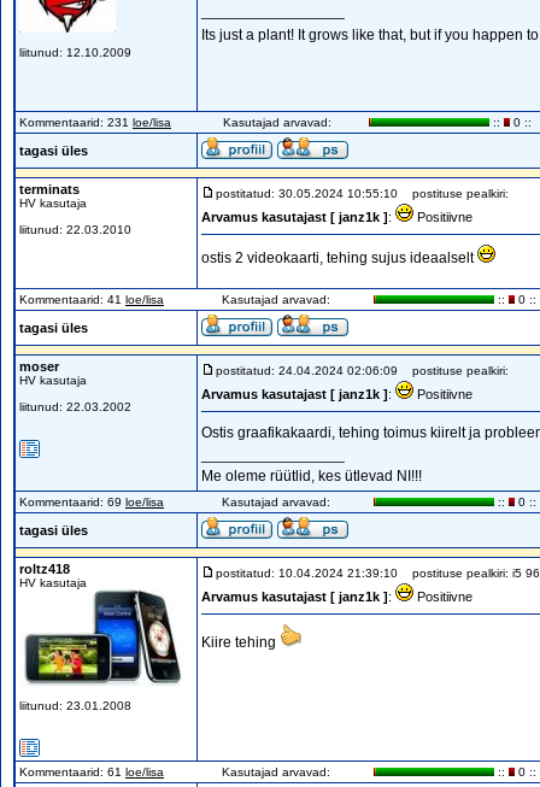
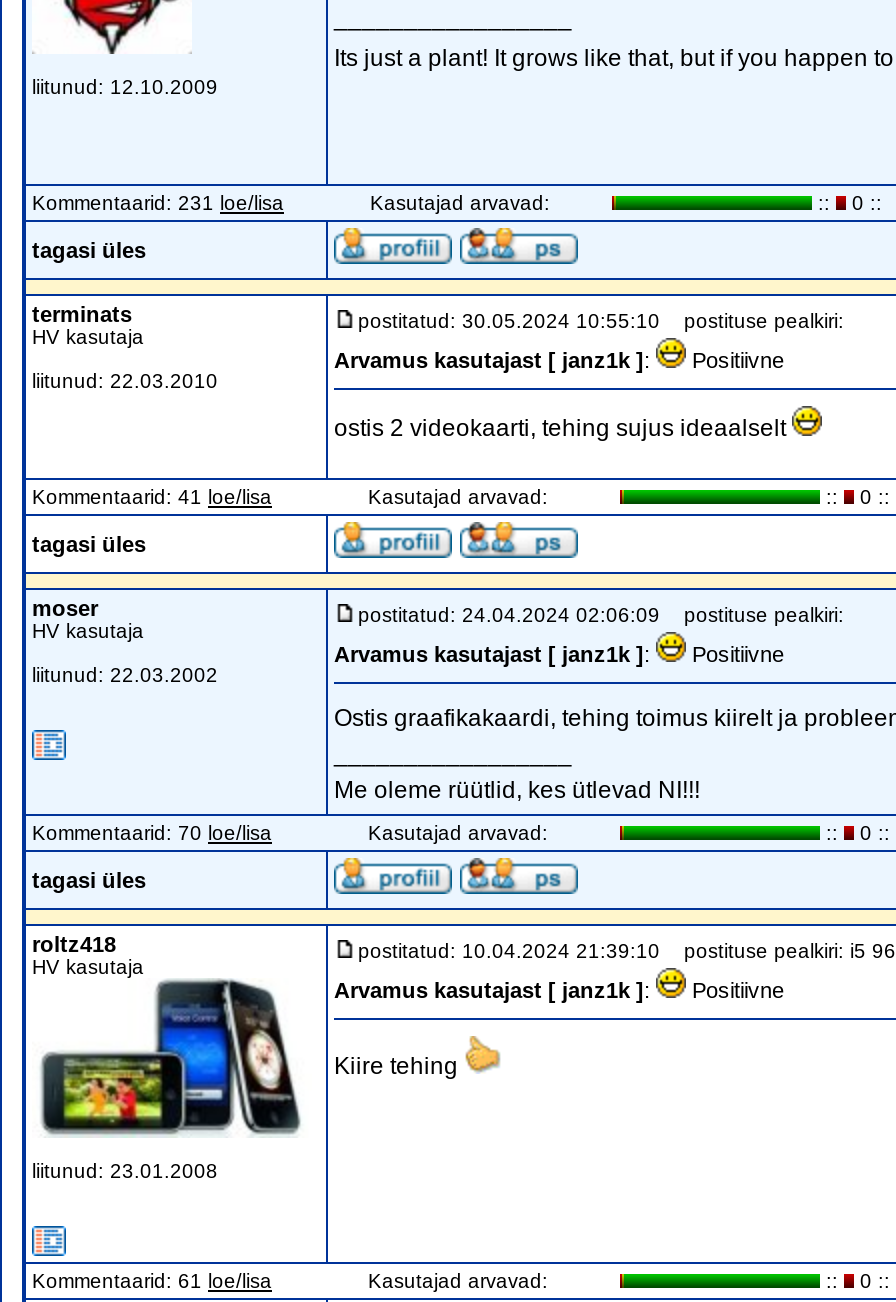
[19,495,164,509] Kommentaarid: 69 loe/lisa -> [32,822,272,844] Kommentaarid: 70 loe/lisa

